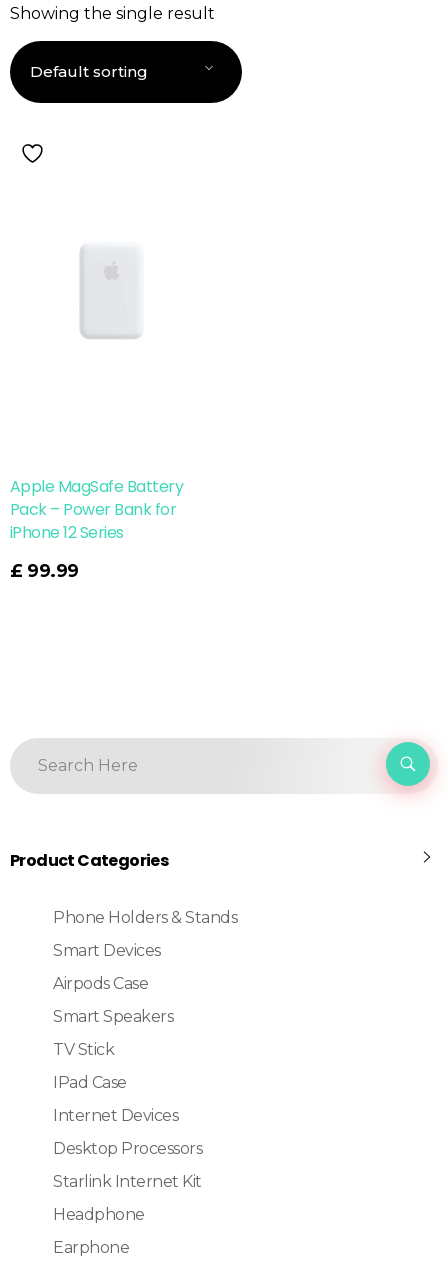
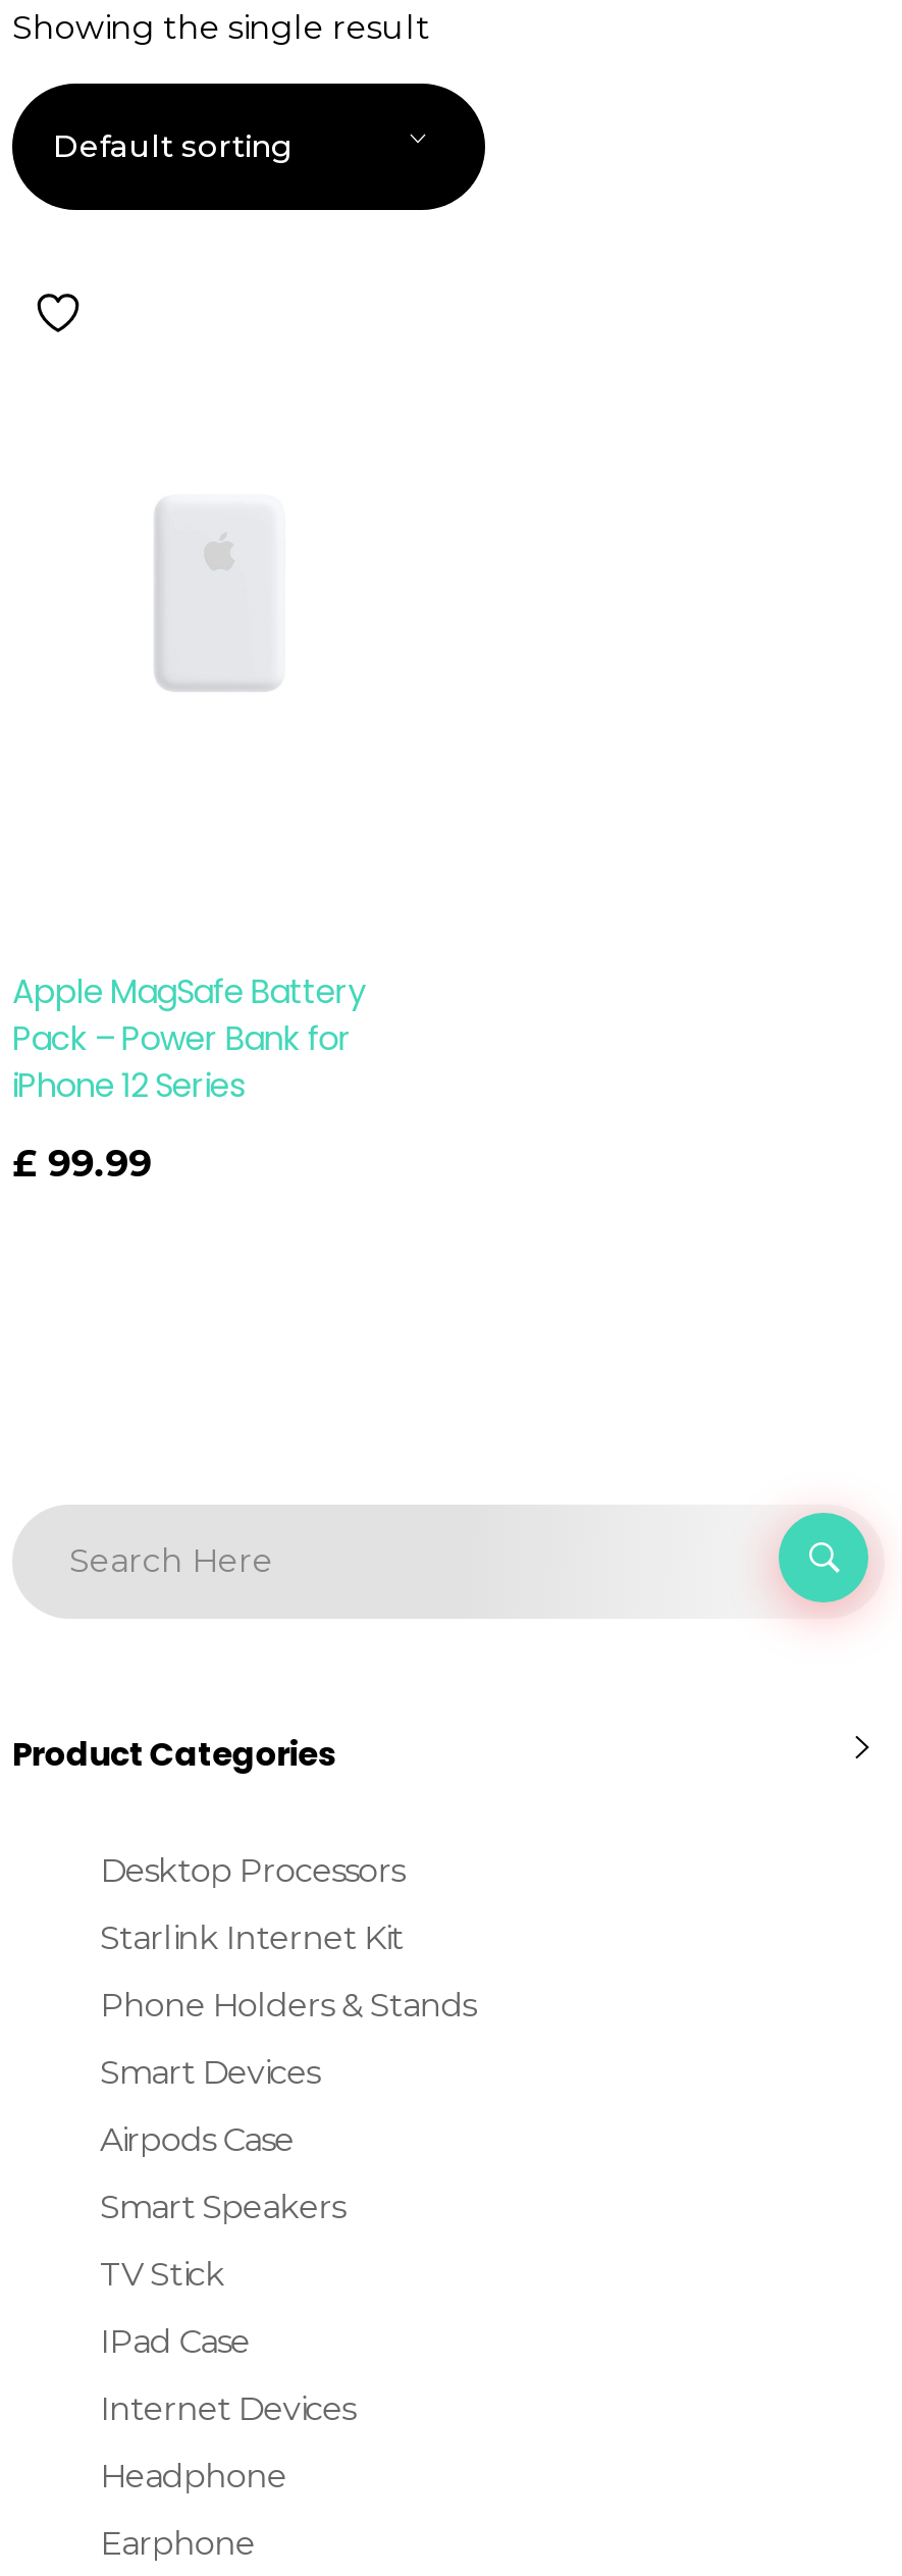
moved [53,908,237,1125] -> [100,1985,476,2427]: Phone Holders & Stands | Smart Devices | Airpods Case | Smart Speakers | TV Stick | IPad Case | Internet Devices
moved [53,1139,202,1191] -> [100,1850,404,1956]: Desktop Processors | Starlink Internet Kit

